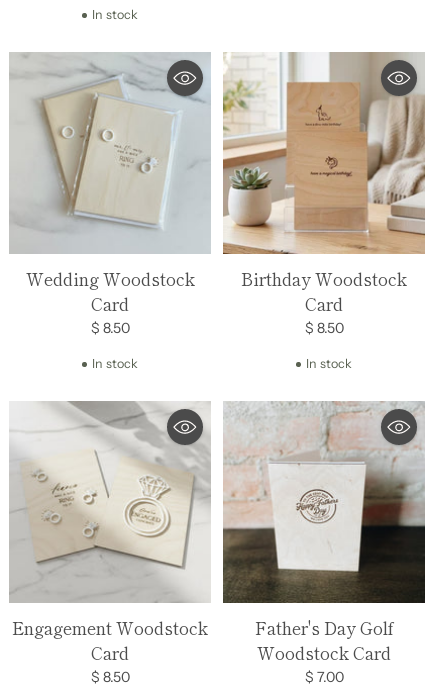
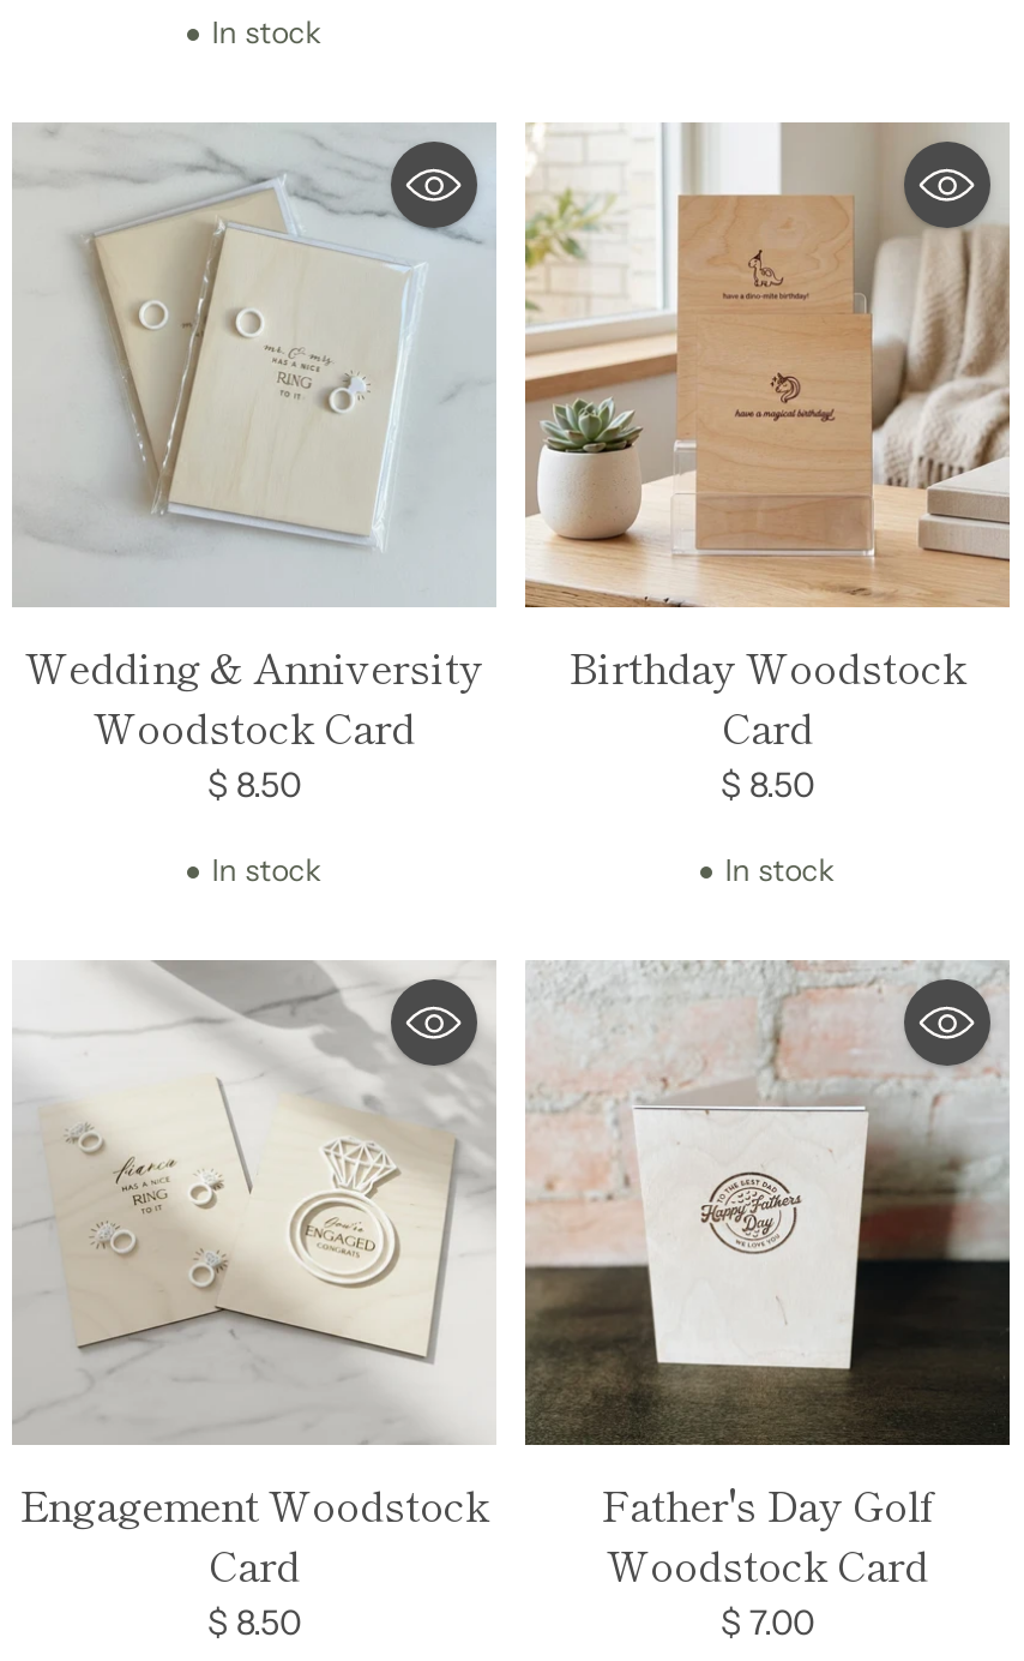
[25,266,194,316] Wedding Woodstock | Card -> [25,636,483,756] Wedding & Anniversity | Woodstock Card

